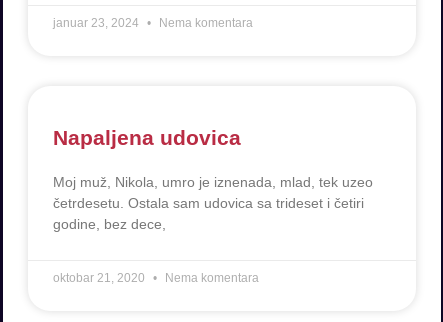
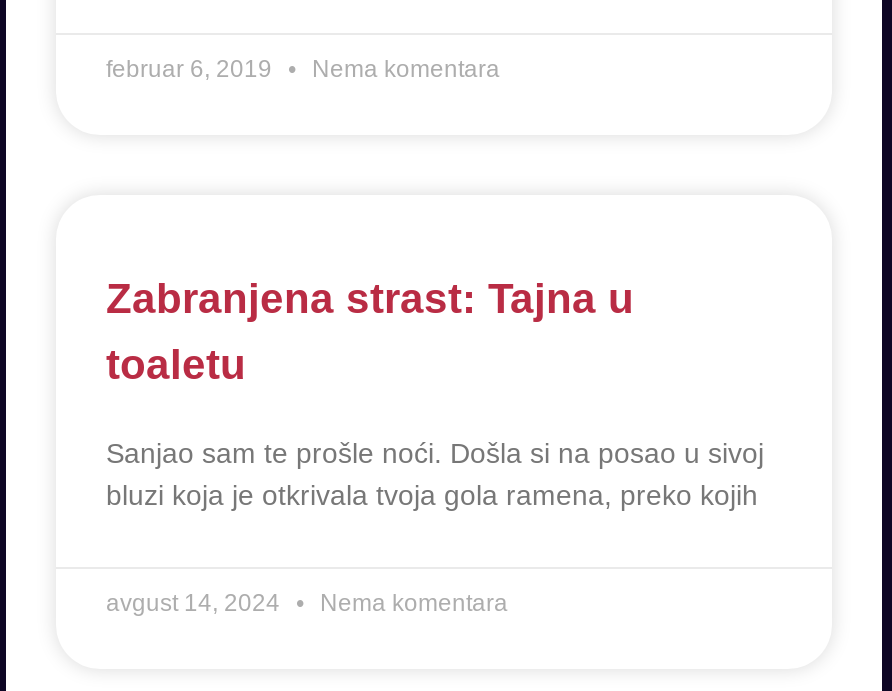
[53,16,253,30] januar 23, 2024 Nema komentara -> [106,55,500,83] februar 6, 2019 Nema komentara
[53,126,241,149] Napaljena udovica -> [106,275,634,387] Zabranjena strast: Tajna u | toaletu
[53,174,373,232] Moj muž, Nikola, umro je iznenada, mlad, tek uzeo | četrdesetu. Ostala sam udovica sa trideset i četiri | godine, bez dece, -> [106,437,764,511] Sanjao sam te prošle noći. Došla si na posao u sivoj | bluzi koja je otkrivala tvoja gola ramena, preko kojih
[53,271,259,285] oktobar 21, 2020 Nema komentara -> [106,589,508,617] avgust 14, 2024 Nema komentara

